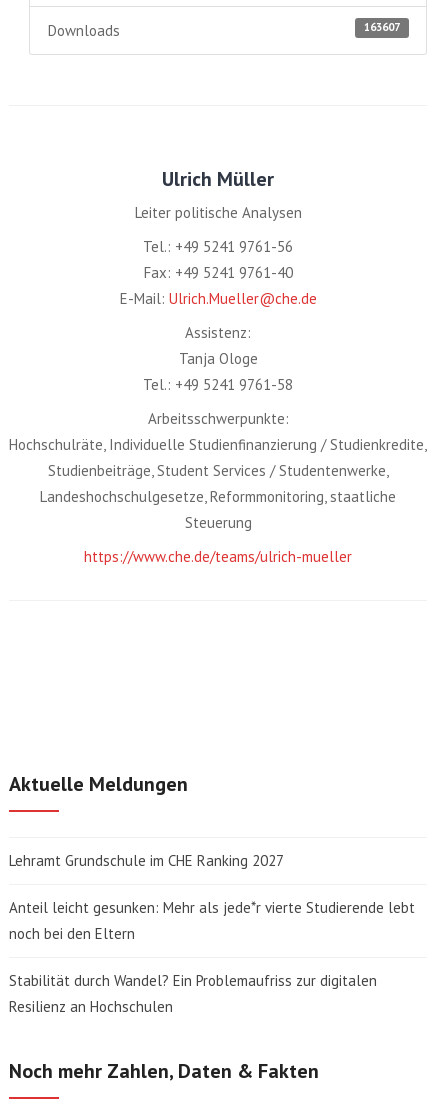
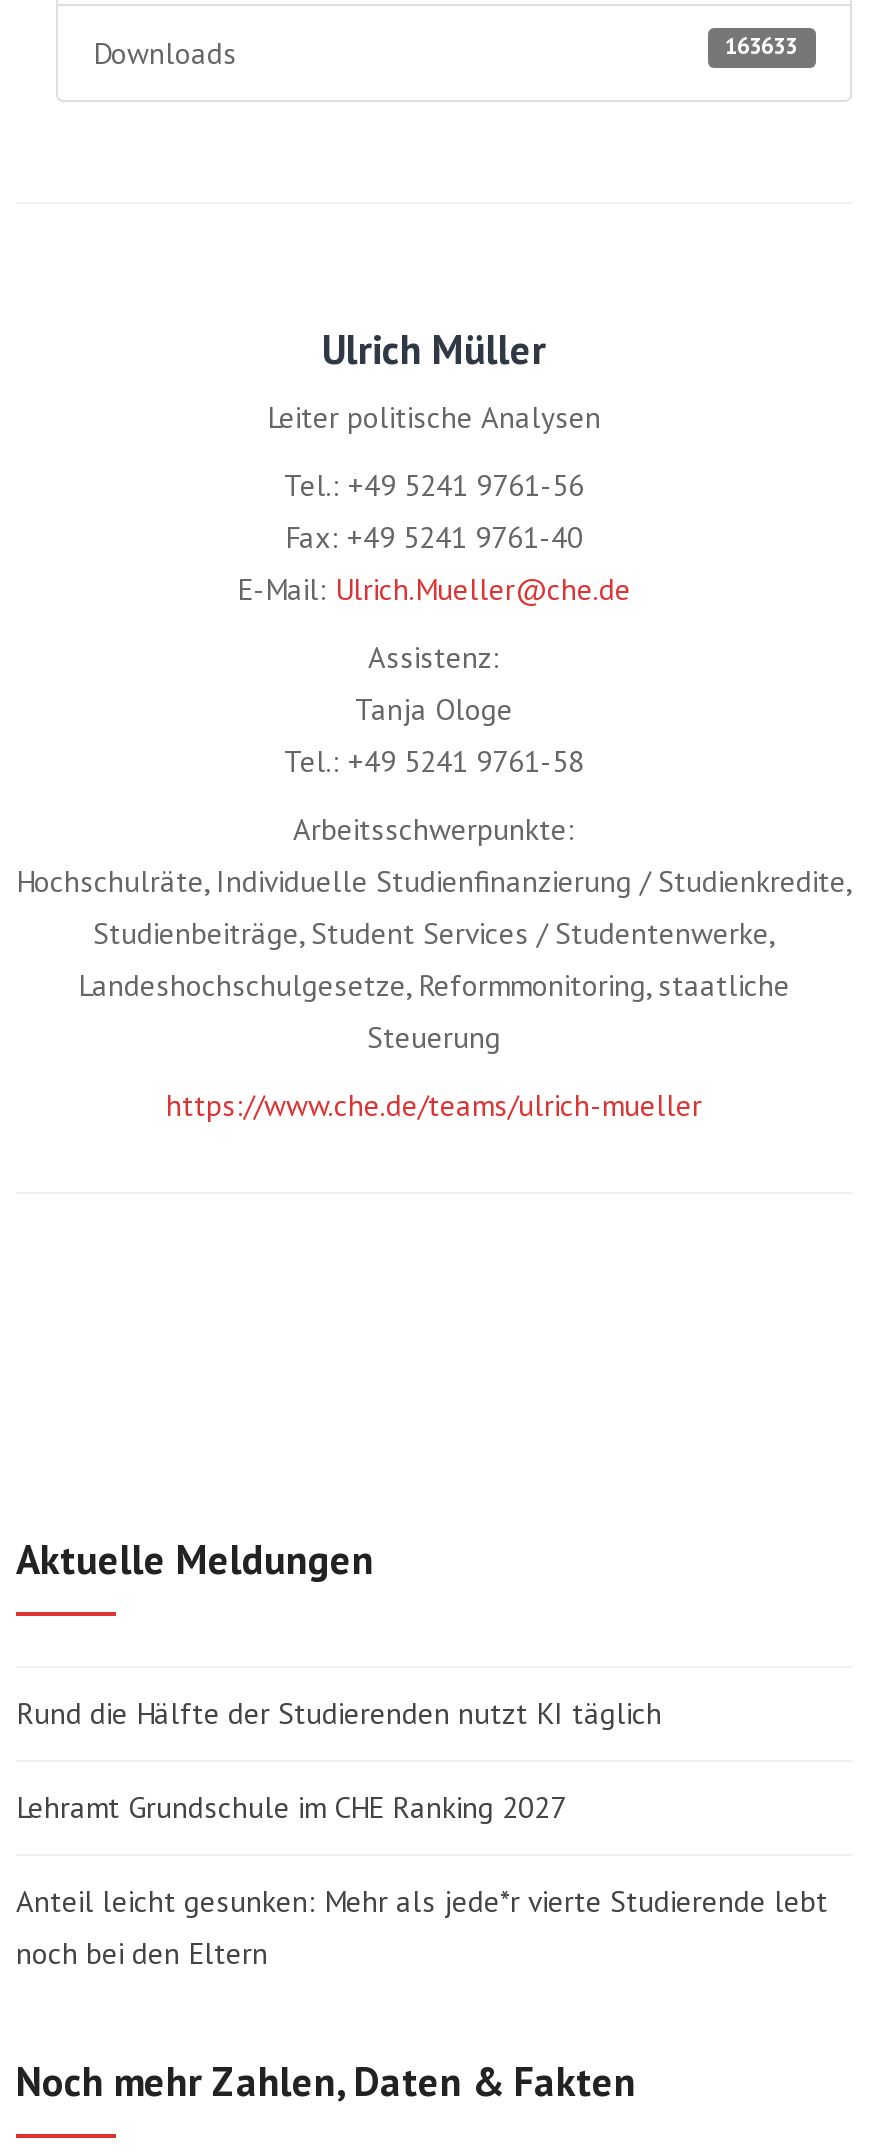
[363,20,399,34] 163607 -> [725,32,797,60] 163633
none -> [16,1694,662,1732] Rund die Hälfte der Studierenden nutzt KI täglich
moved [9,851,415,943] -> [16,1788,828,1972]: Lehramt Grundschule im CHE Ranking 2027 | Anteil leicht gesunken: Mehr als jede*r vierte Studierende lebt | noch bei den Eltern
[9,971,377,1016] Stabilität durch Wandel? Ein Problemaufriss zur digitalen | Resilienz an Hochschulen -> none

